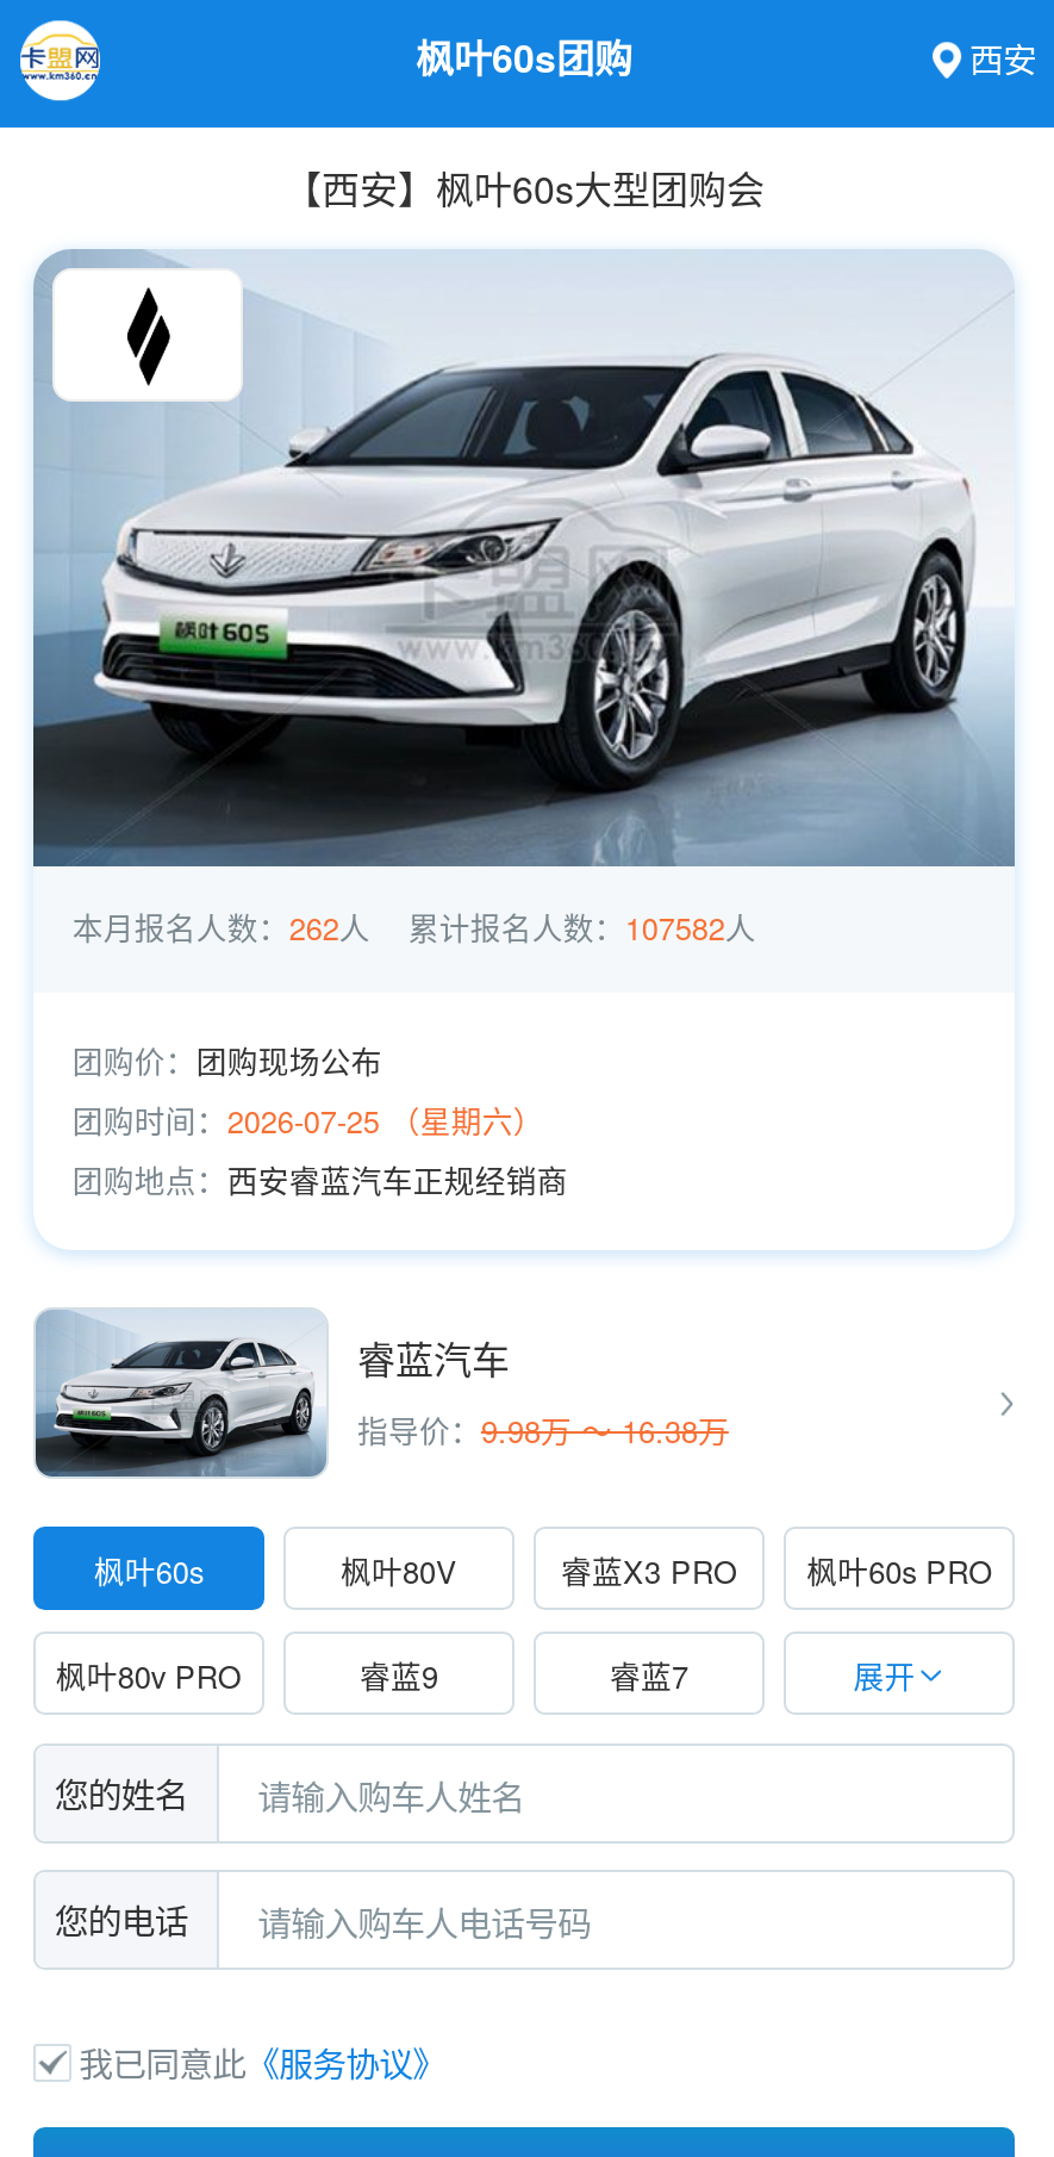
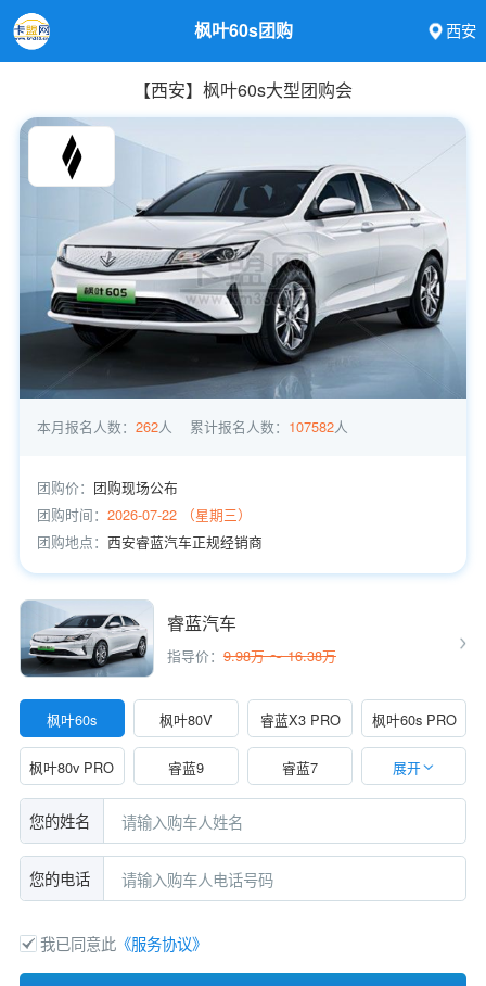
[72,1099,544,1144] 团购时间：2026-07-25 （星期六） -> [37,504,252,525] 团购时间：2026-07-22 （星期三）

